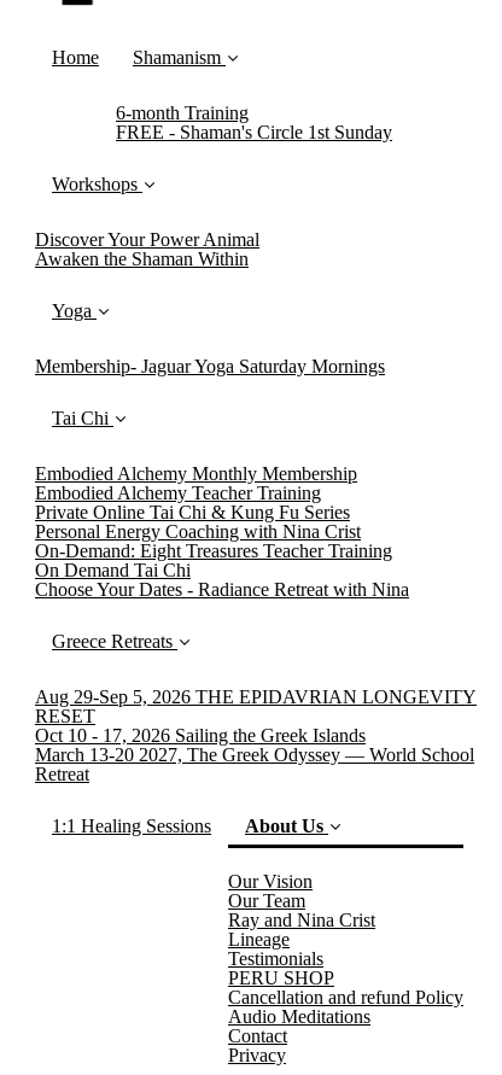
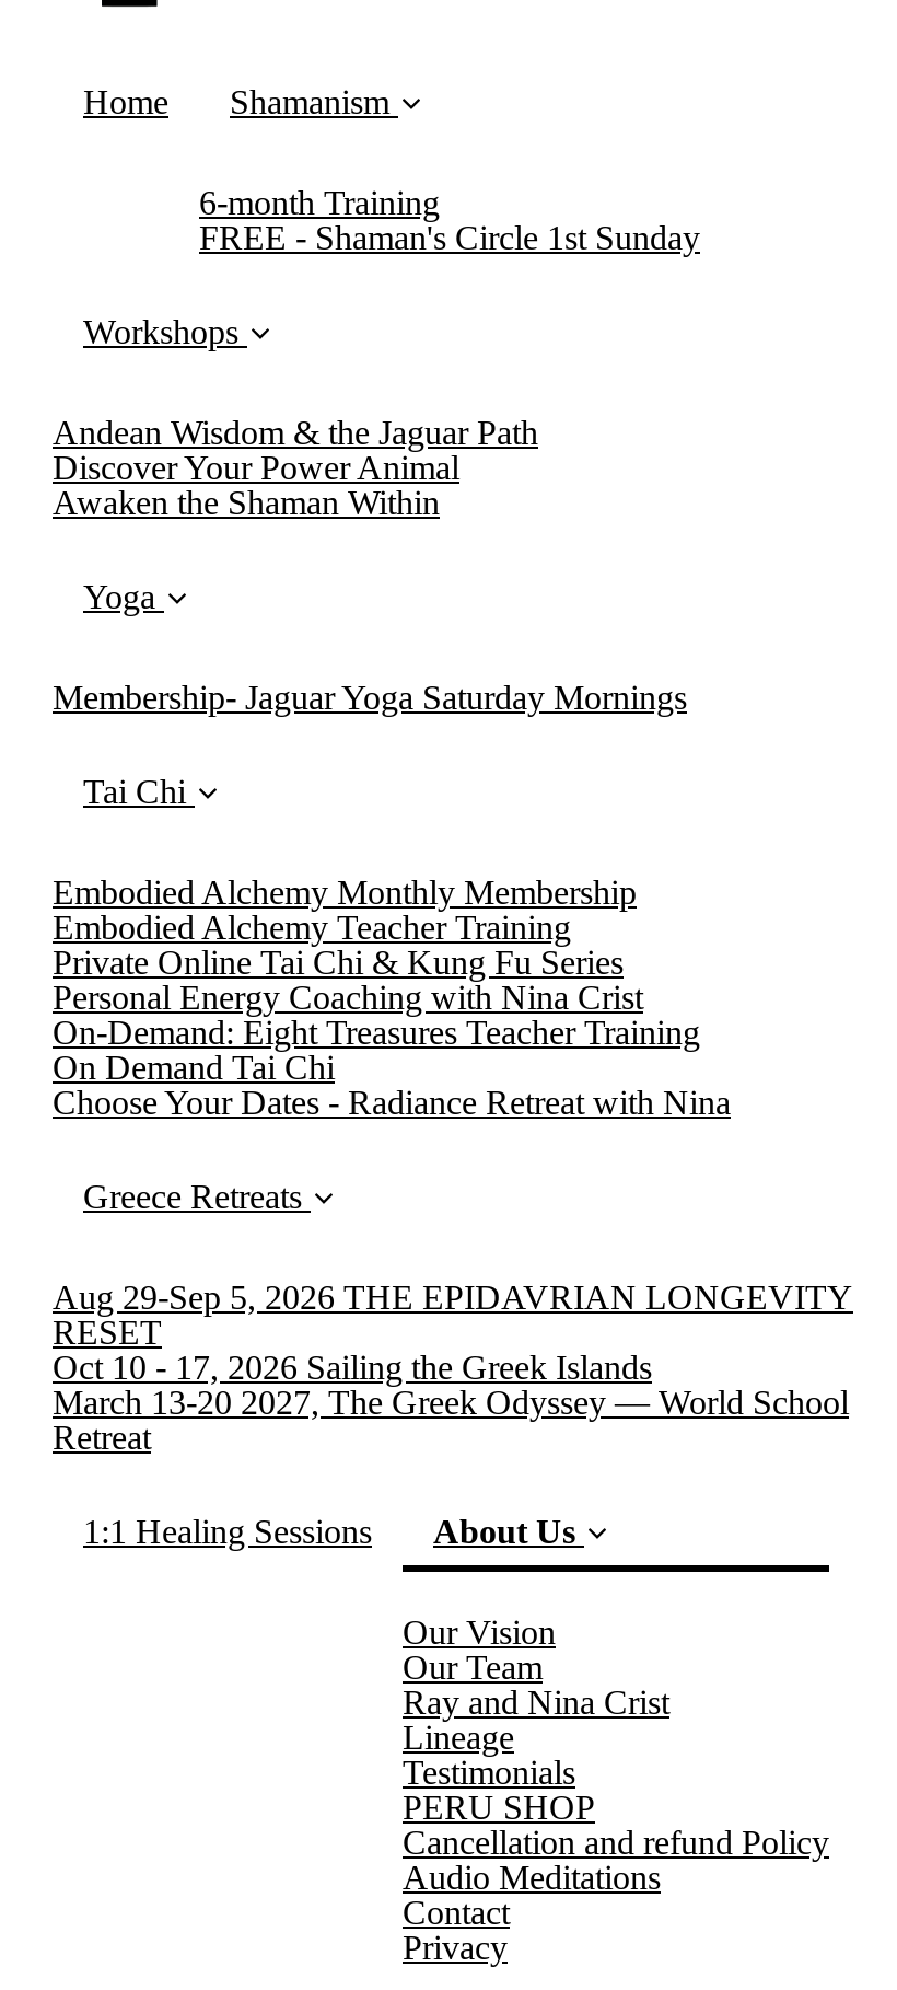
none -> [53,413,538,450] Andean Wisdom & the Jaguar Path

